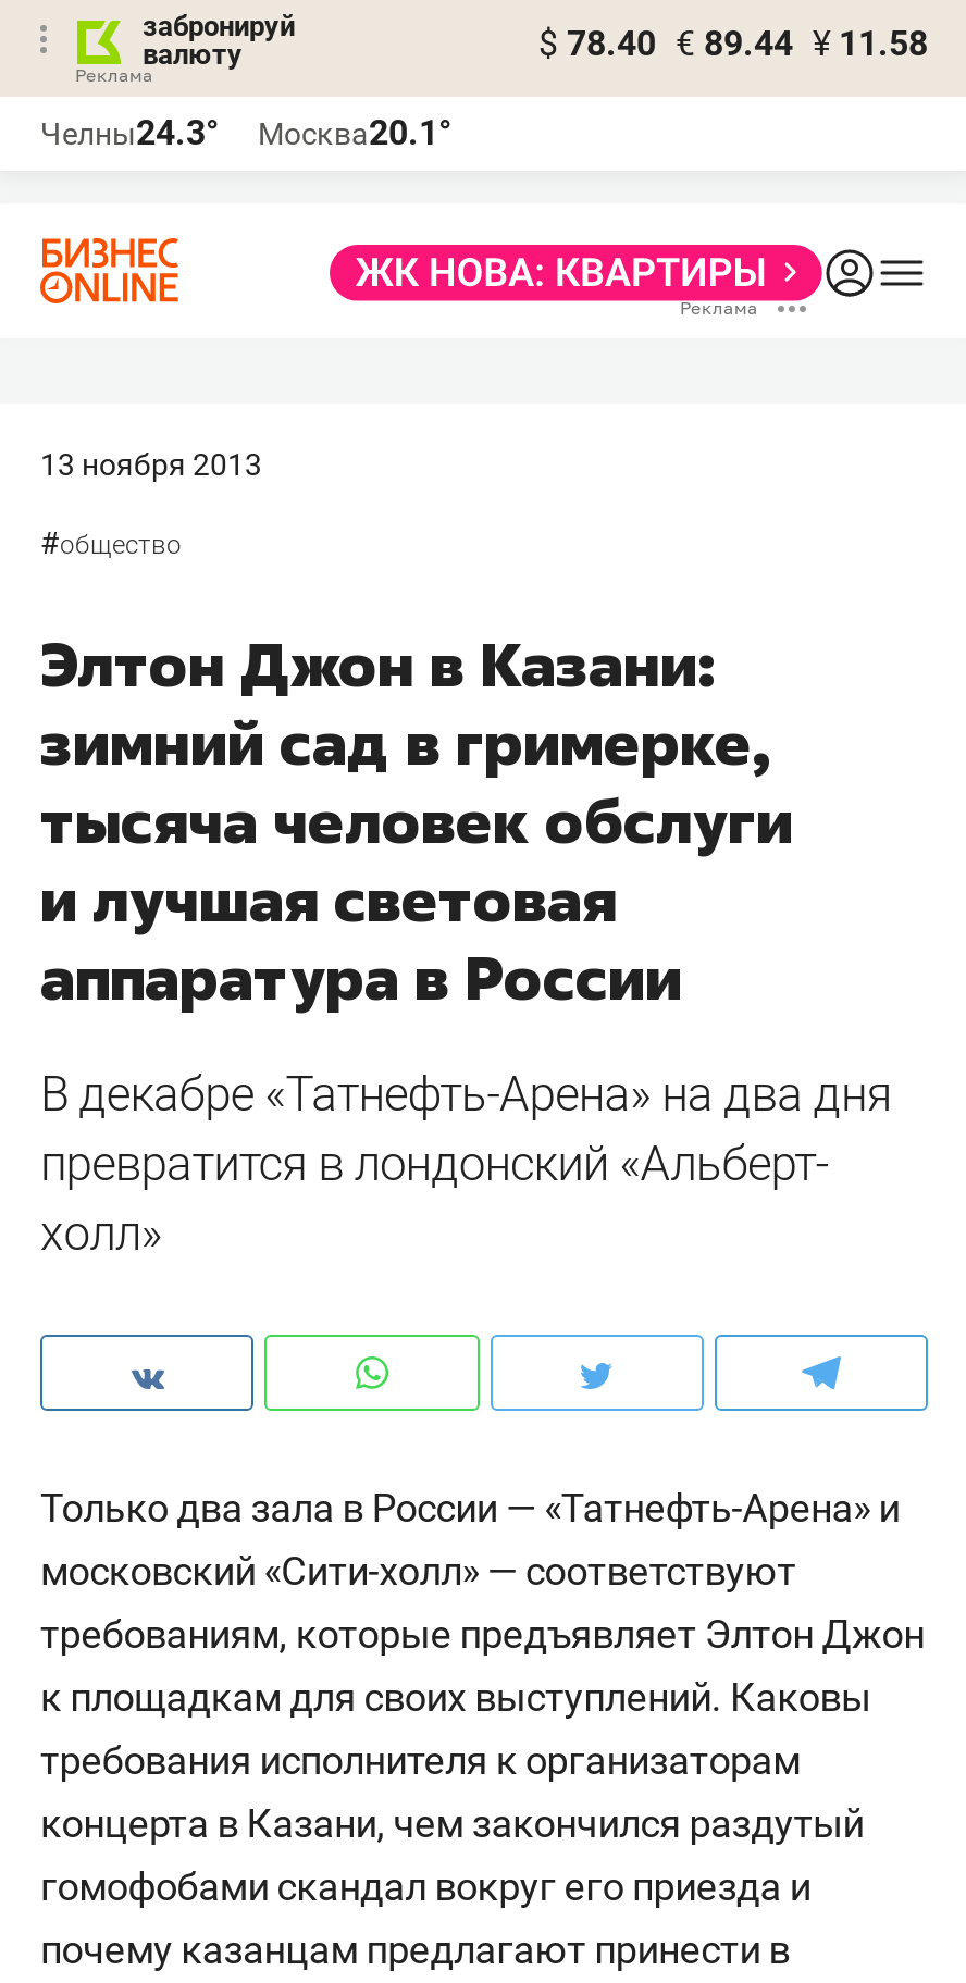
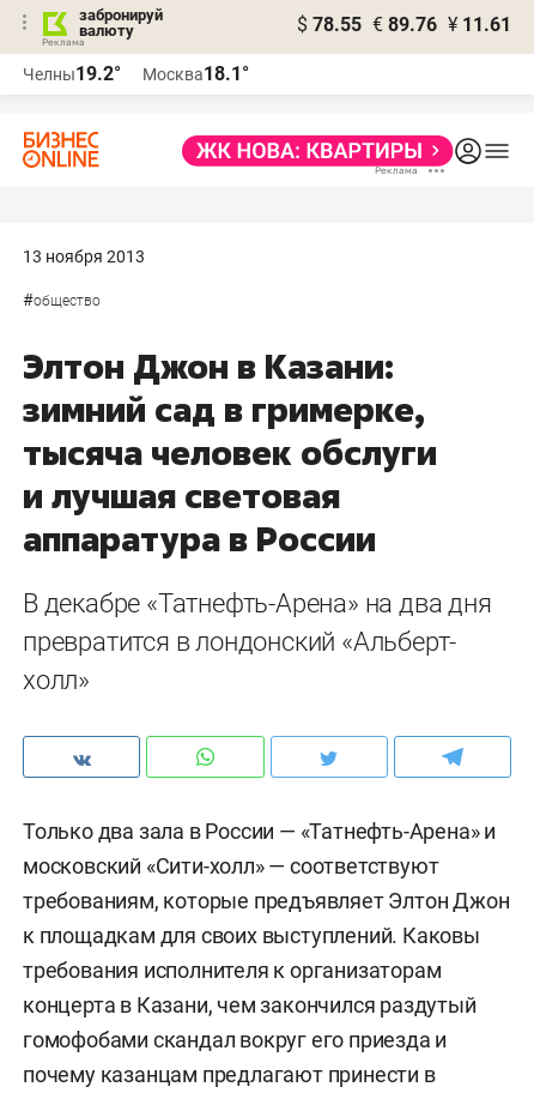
[538,23,928,64] $ 78.40 € 89.44 ¥ 11.58 -> [297,13,511,36] $ 78.55 € 89.76 ¥ 11.61
[40,112,219,153] Челны24.3° -> [23,62,121,85] Челны19.2°
[258,112,451,153] Москва20.1° -> [142,62,249,85] Москва18.1°

